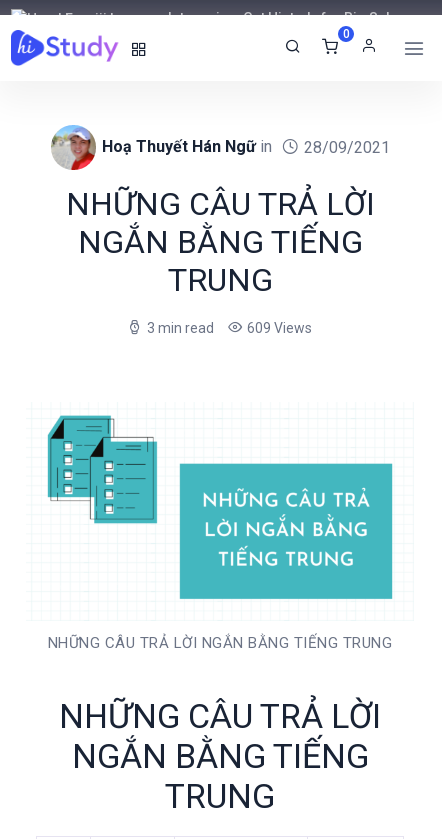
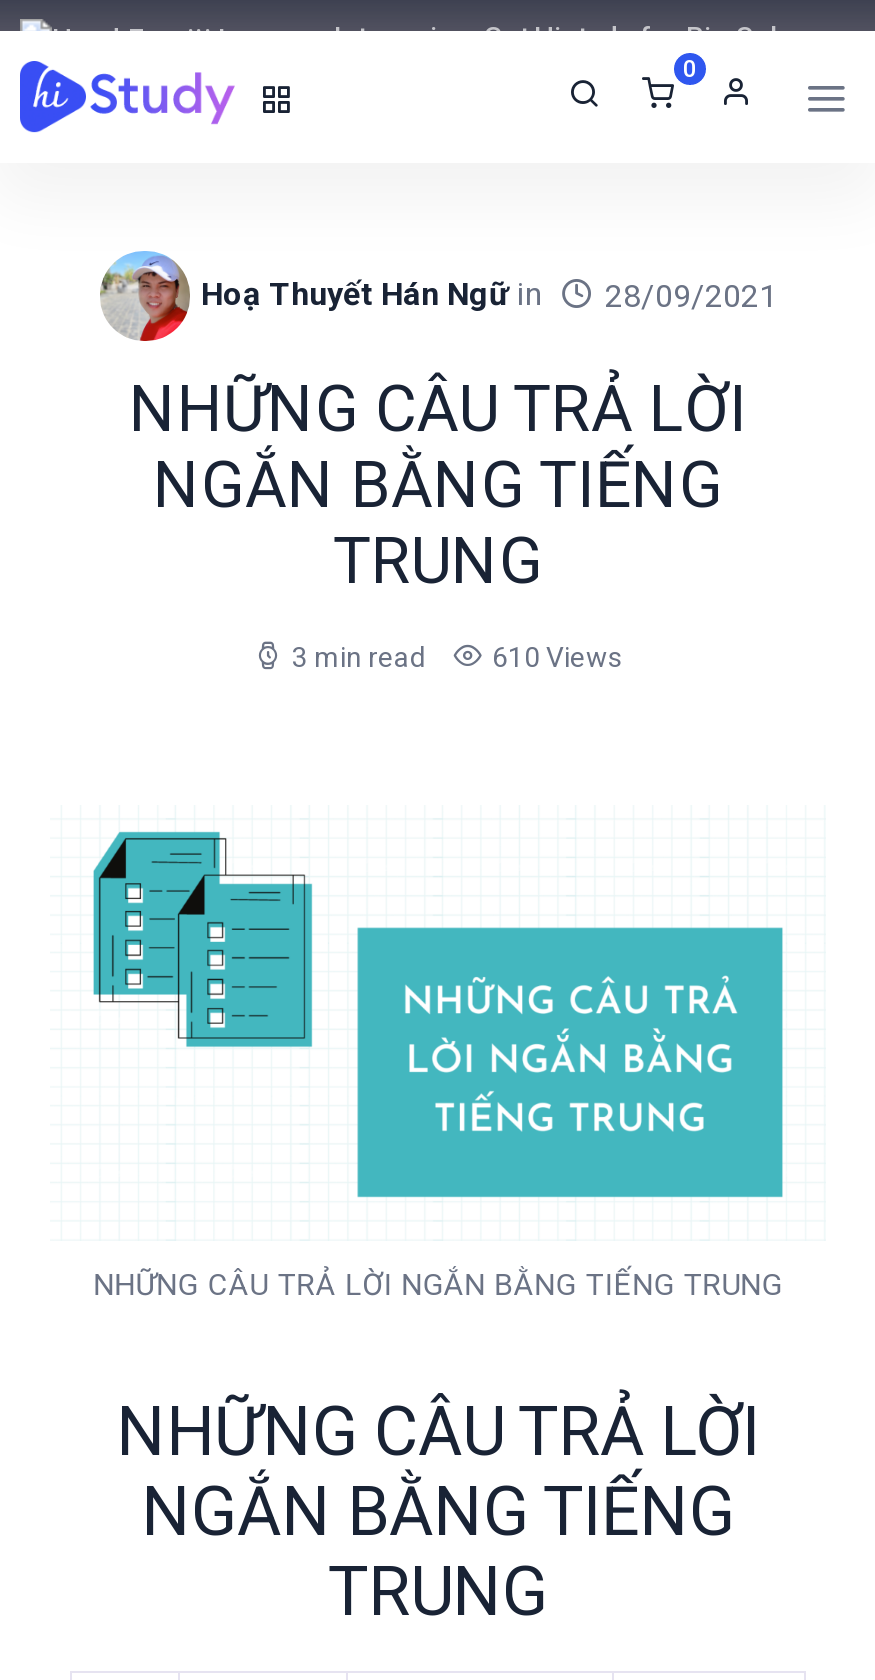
[247,320,312,336] 609 Views -> [492,641,622,673] 610 Views

